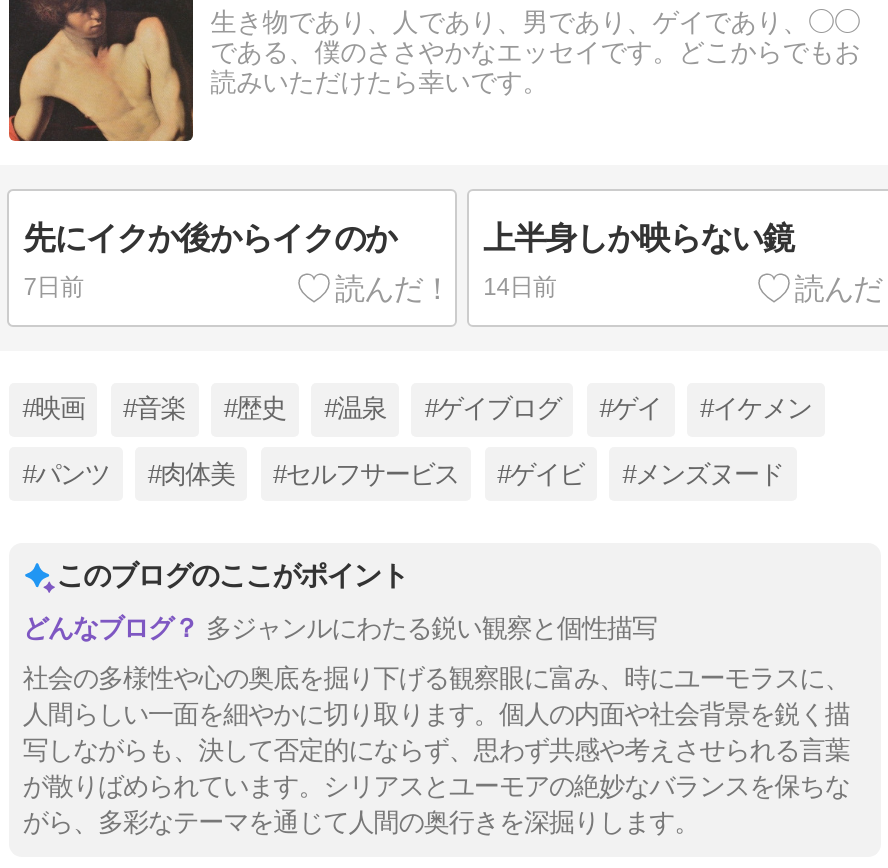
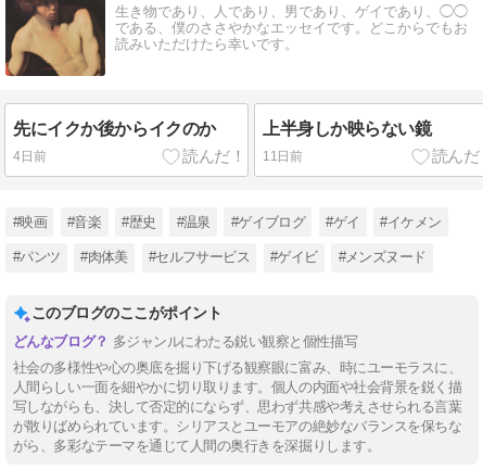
[24,273,83,301] 7日前 -> [13,148,46,163] 4日前
[483,273,556,301] 14日前 -> [263,148,302,163] 11日前

